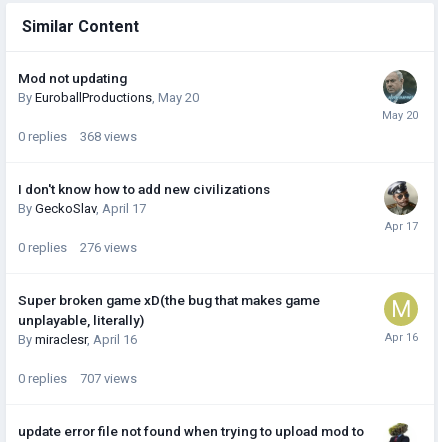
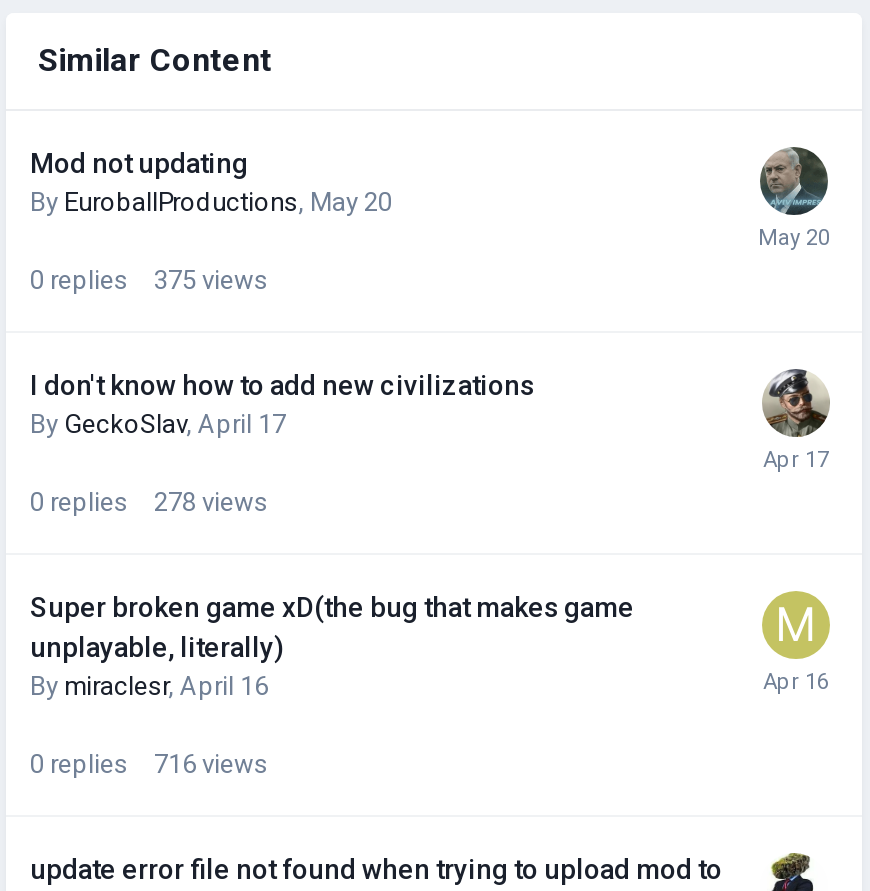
[18,129,137,144] 0 replies 368 views -> [30,265,268,295] 0 replies 375 views
[18,240,137,255] 0 replies 276 views -> [30,487,268,517] 0 replies 278 views
[18,371,137,386] 0 replies 707 views -> [30,749,268,779] 0 replies 716 views

